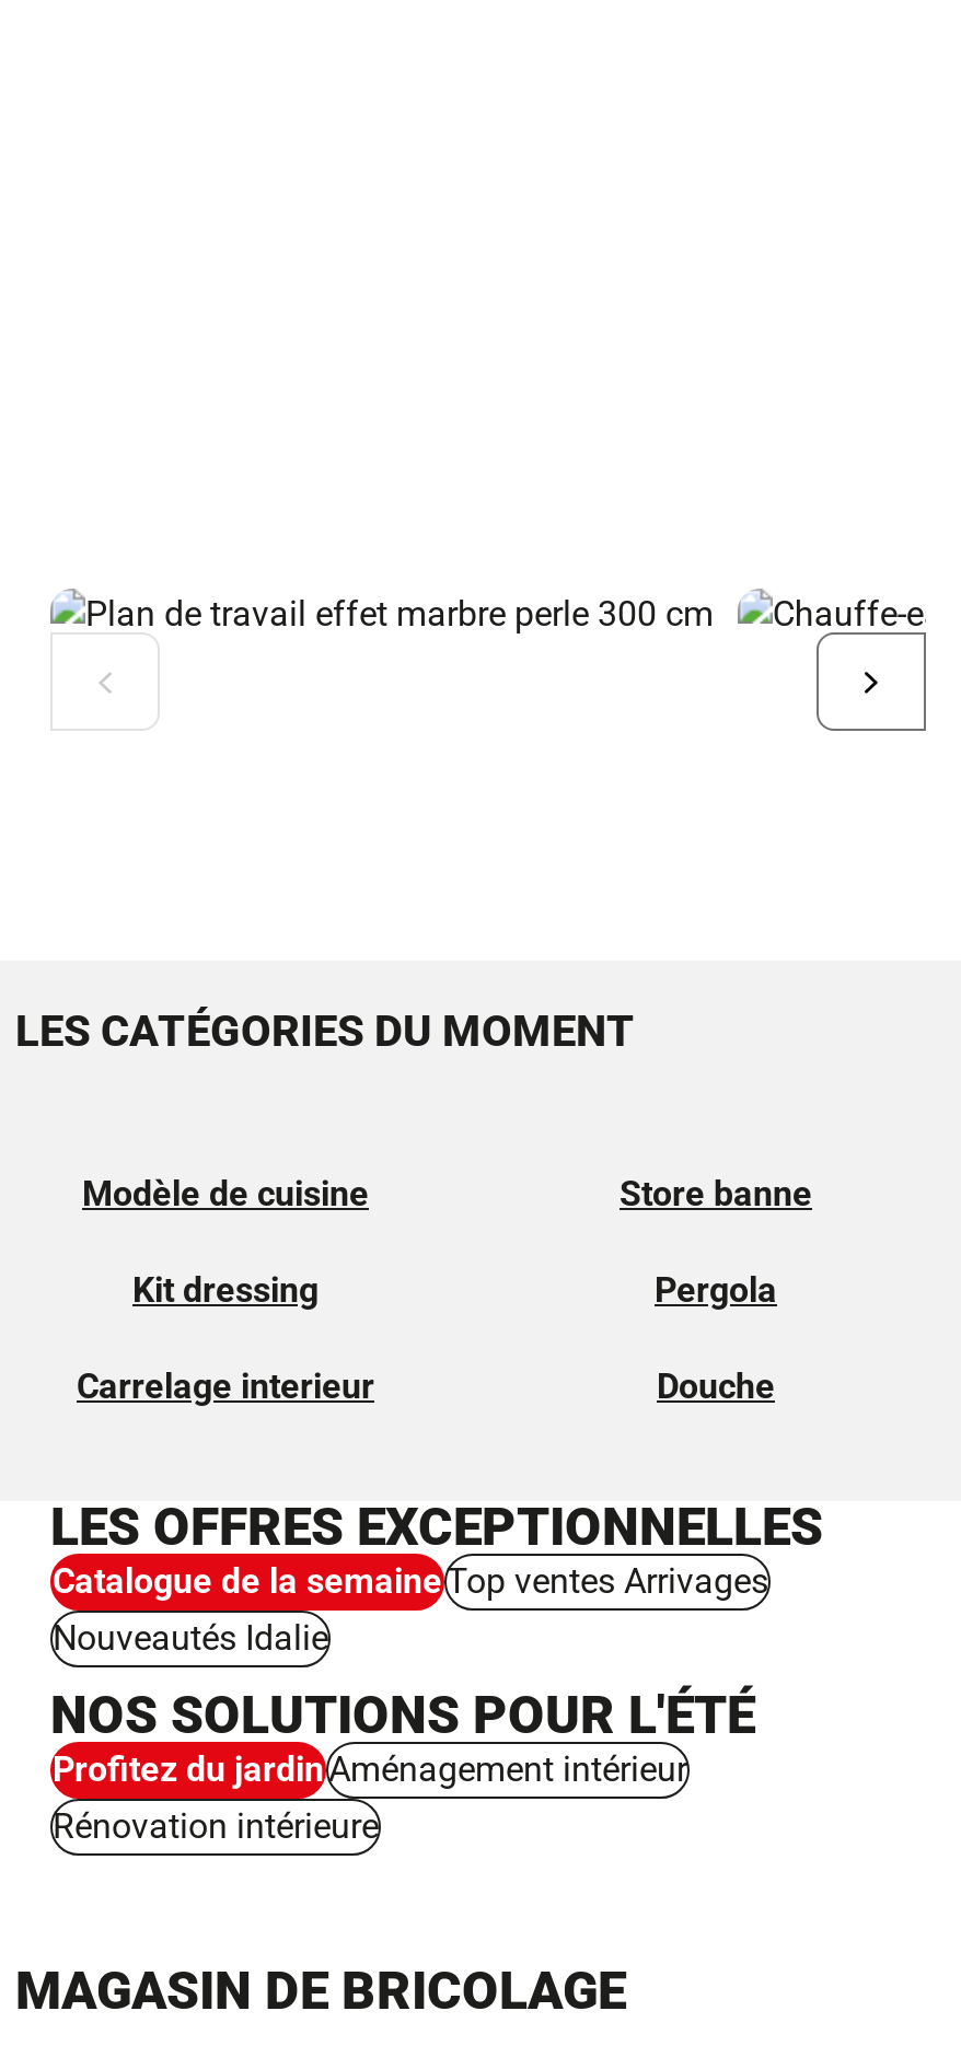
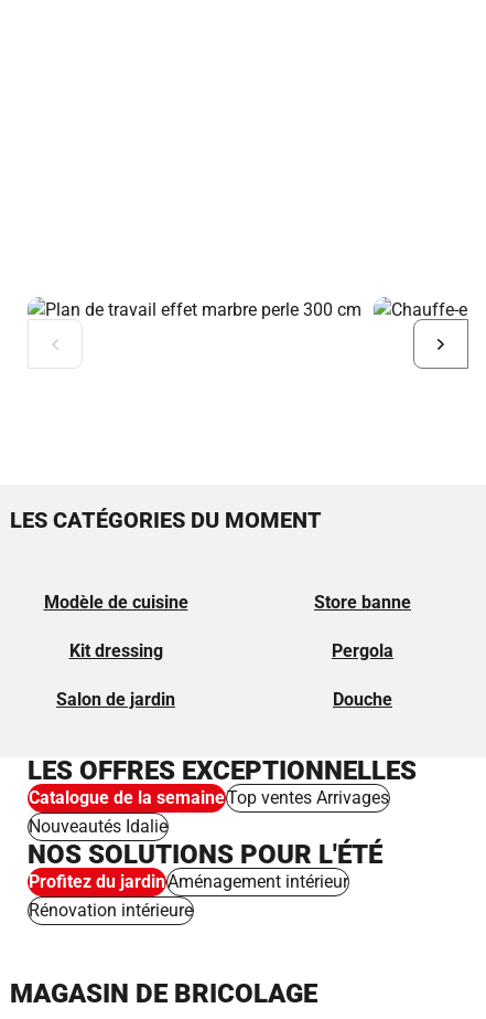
[77,1365,374,1407] Carrelage interieur -> [56,689,175,710] Salon de jardin

